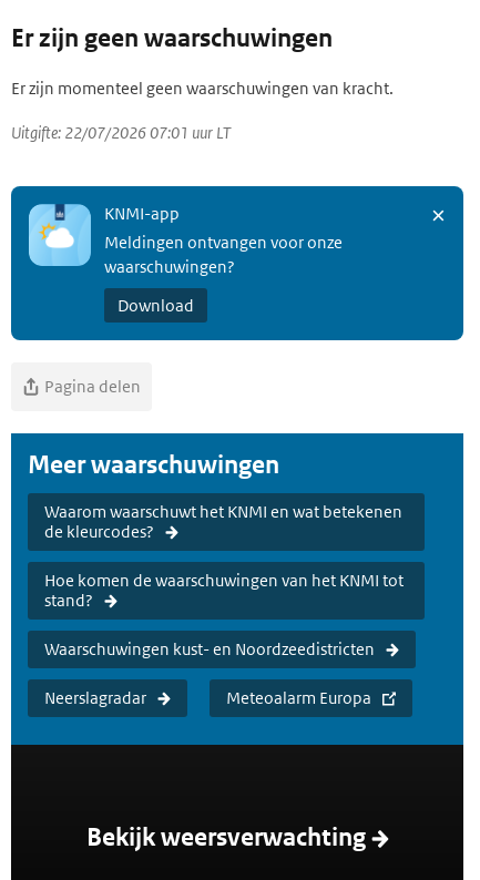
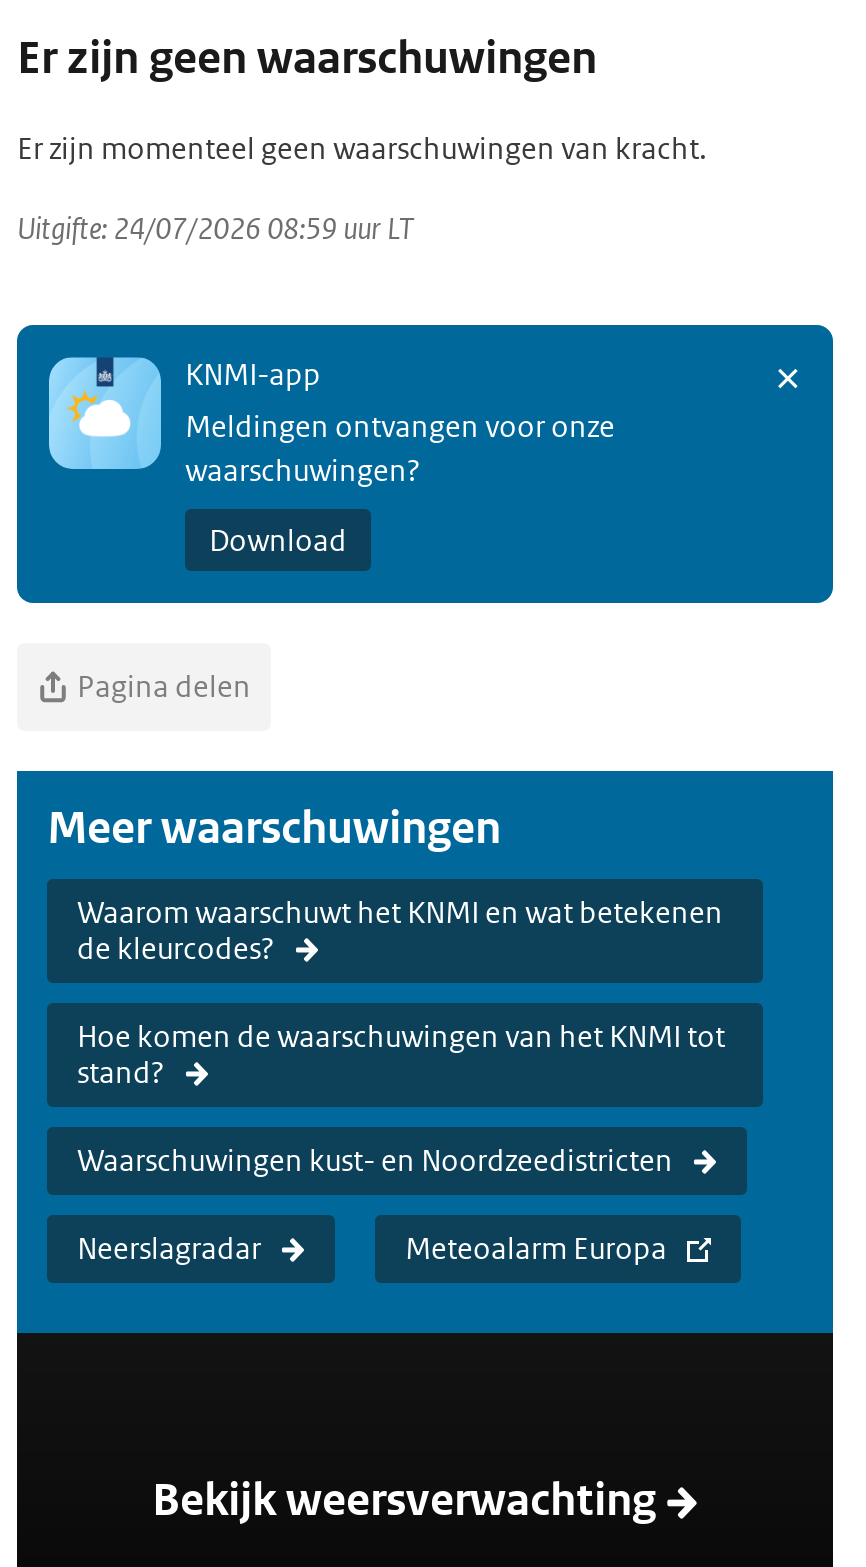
[11,121,231,143] Uitgifte: 22/07/2026 07:01 uur LT -> [17,208,413,246] Uitgifte: 24/07/2026 08:59 uur LT

